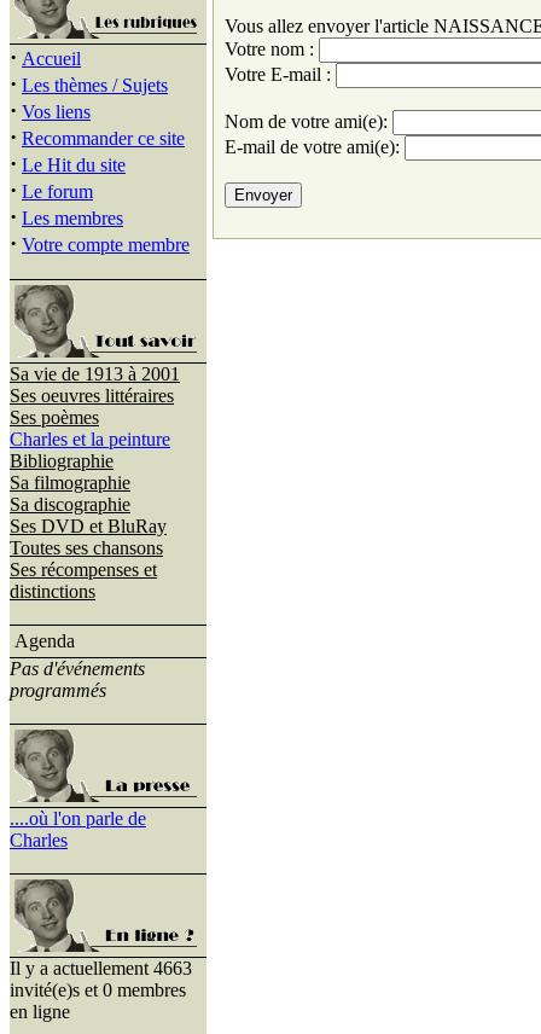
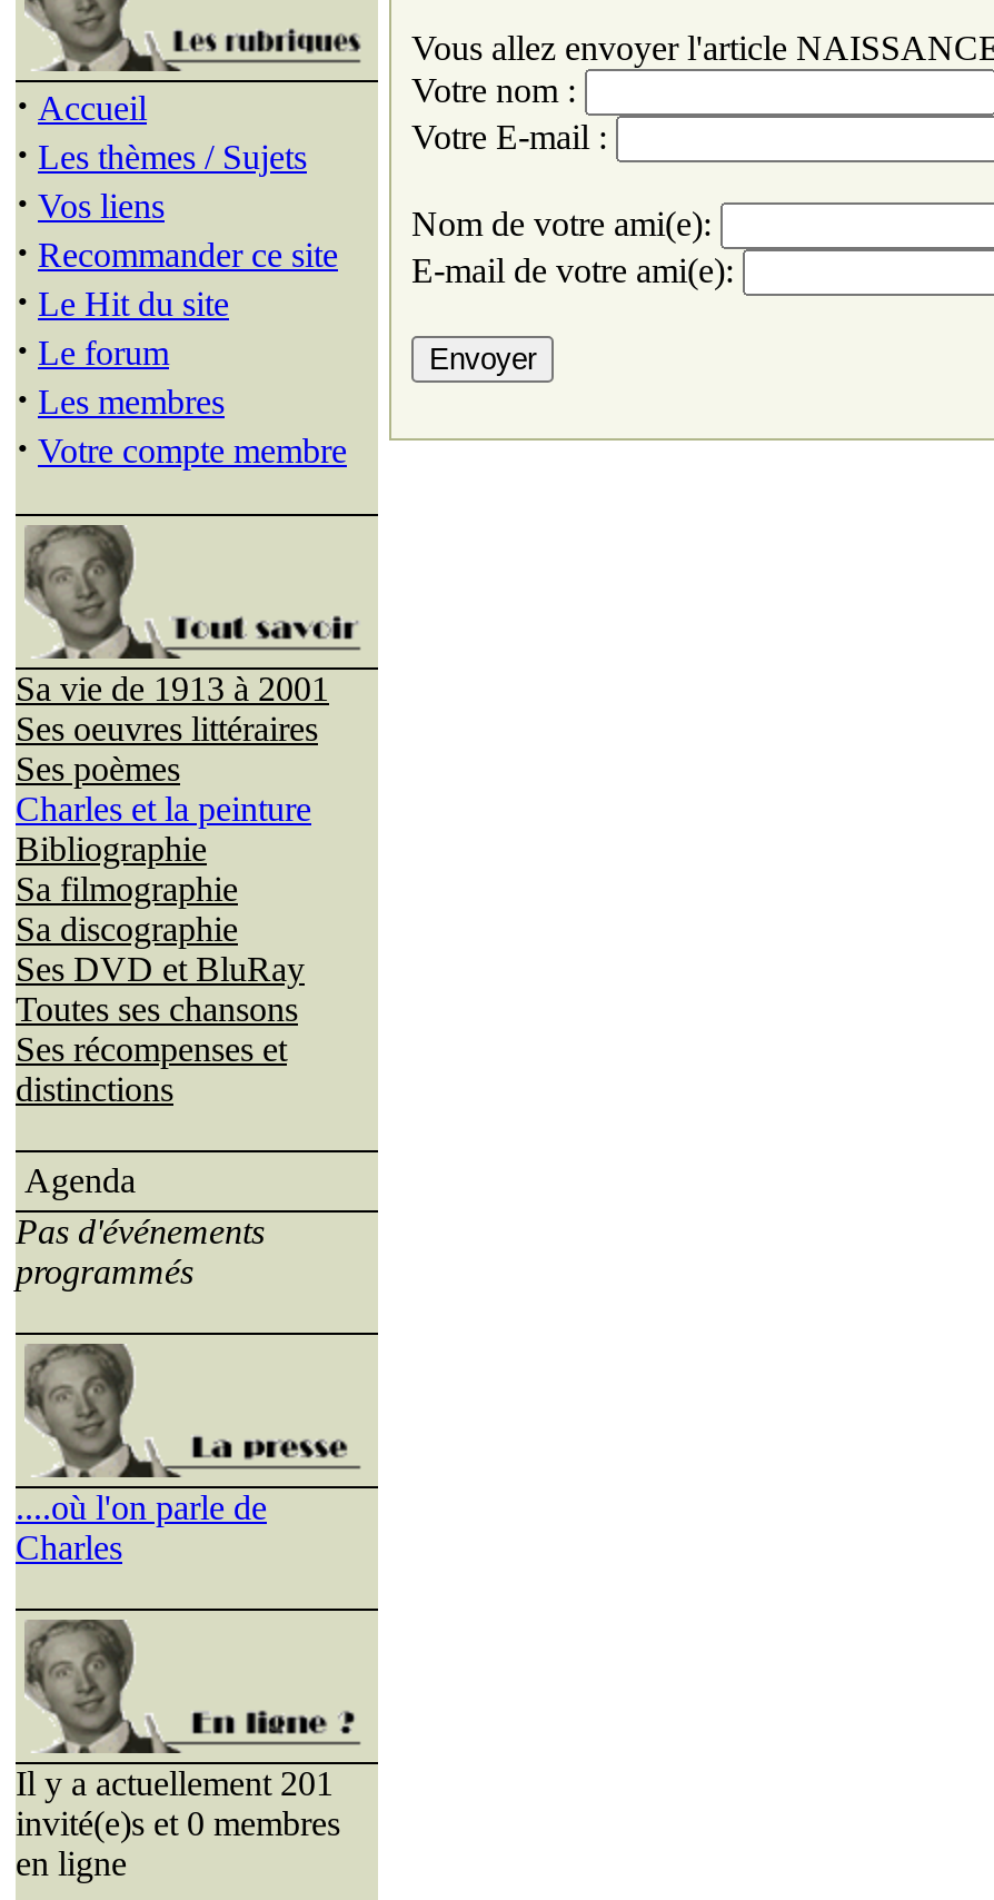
[10,958,192,978] Il y a actuellement 4663 -> [16,1764,334,1802] Il y a actuellement 201

